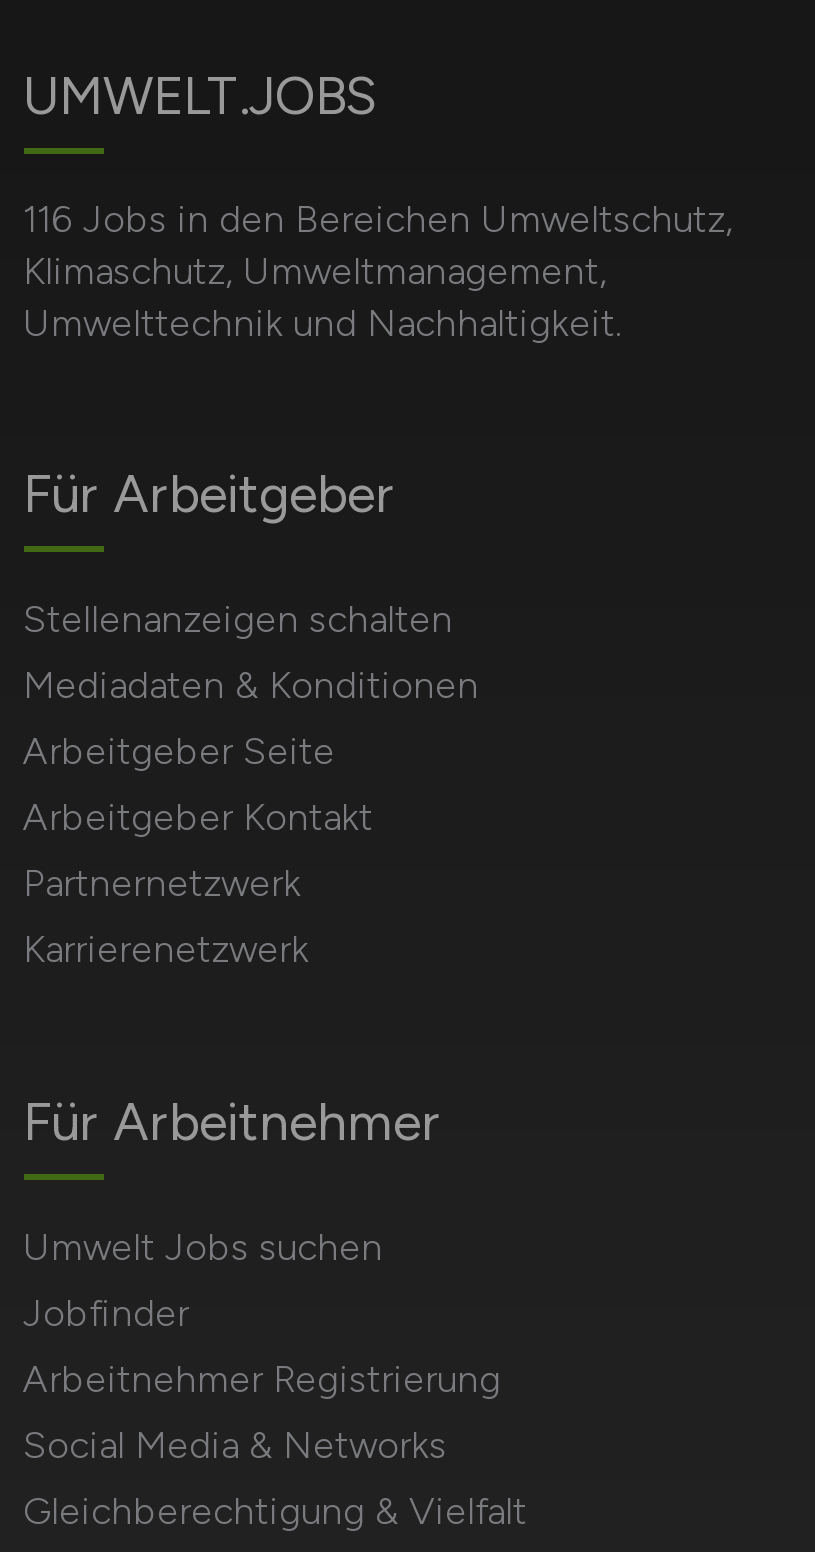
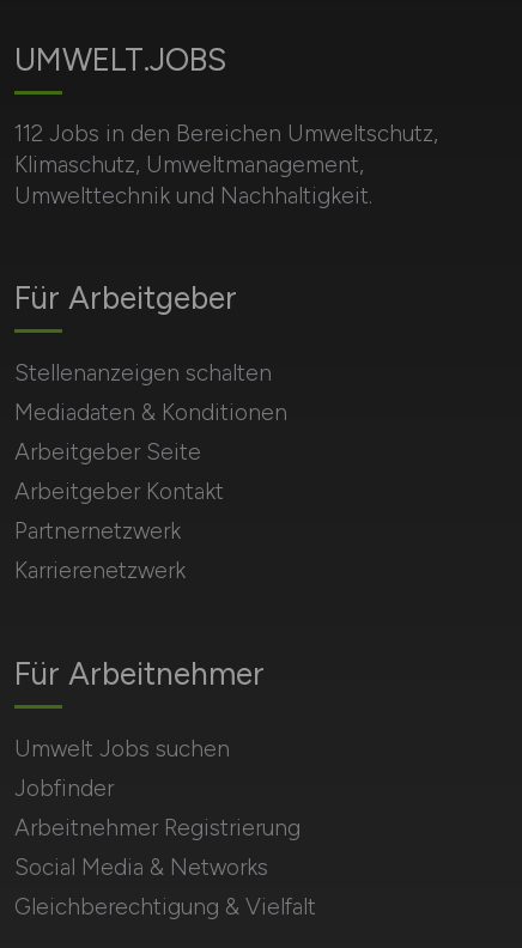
[23,195,733,241] 116 Jobs in den Bereichen Umweltschutz, -> [14,119,438,147] 112 Jobs in den Bereichen Umweltschutz,

